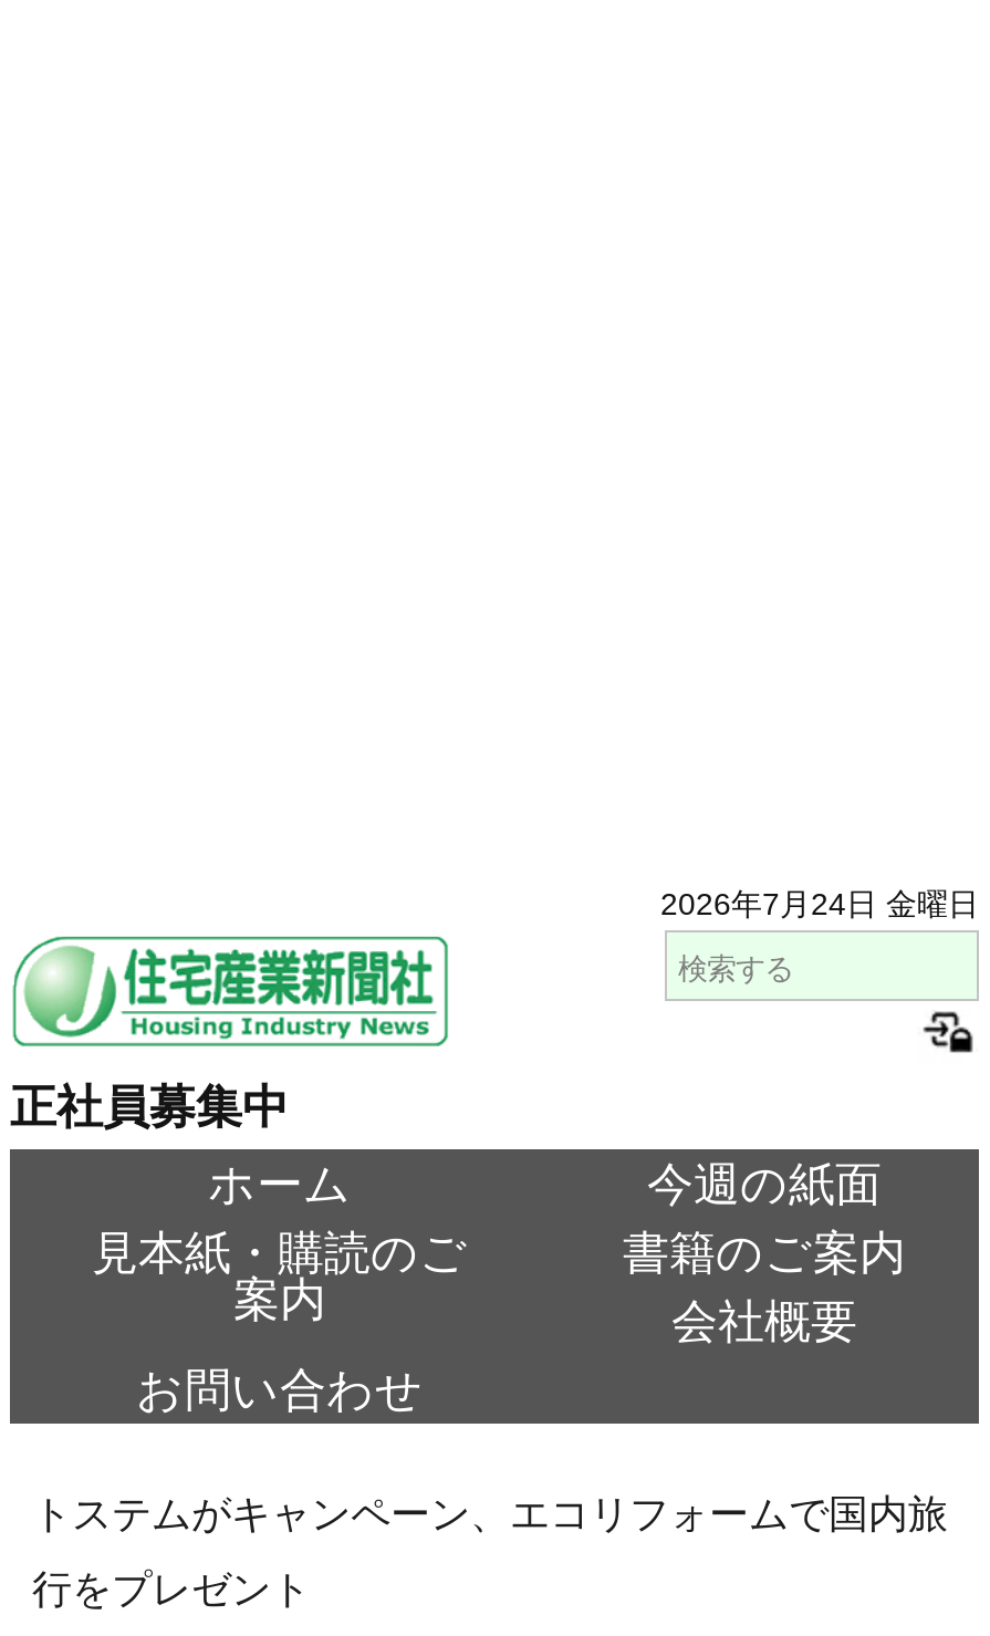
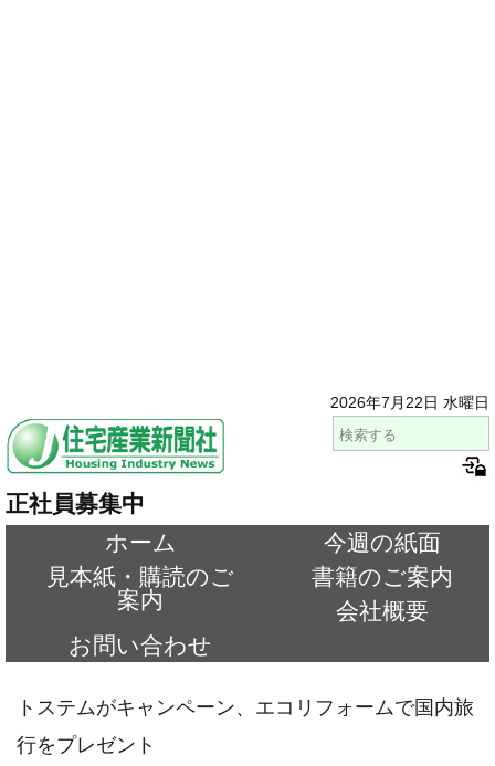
[660,886,979,921] 2026年7月24日 金曜日 -> [330,394,489,411] 2026年7月22日 水曜日

